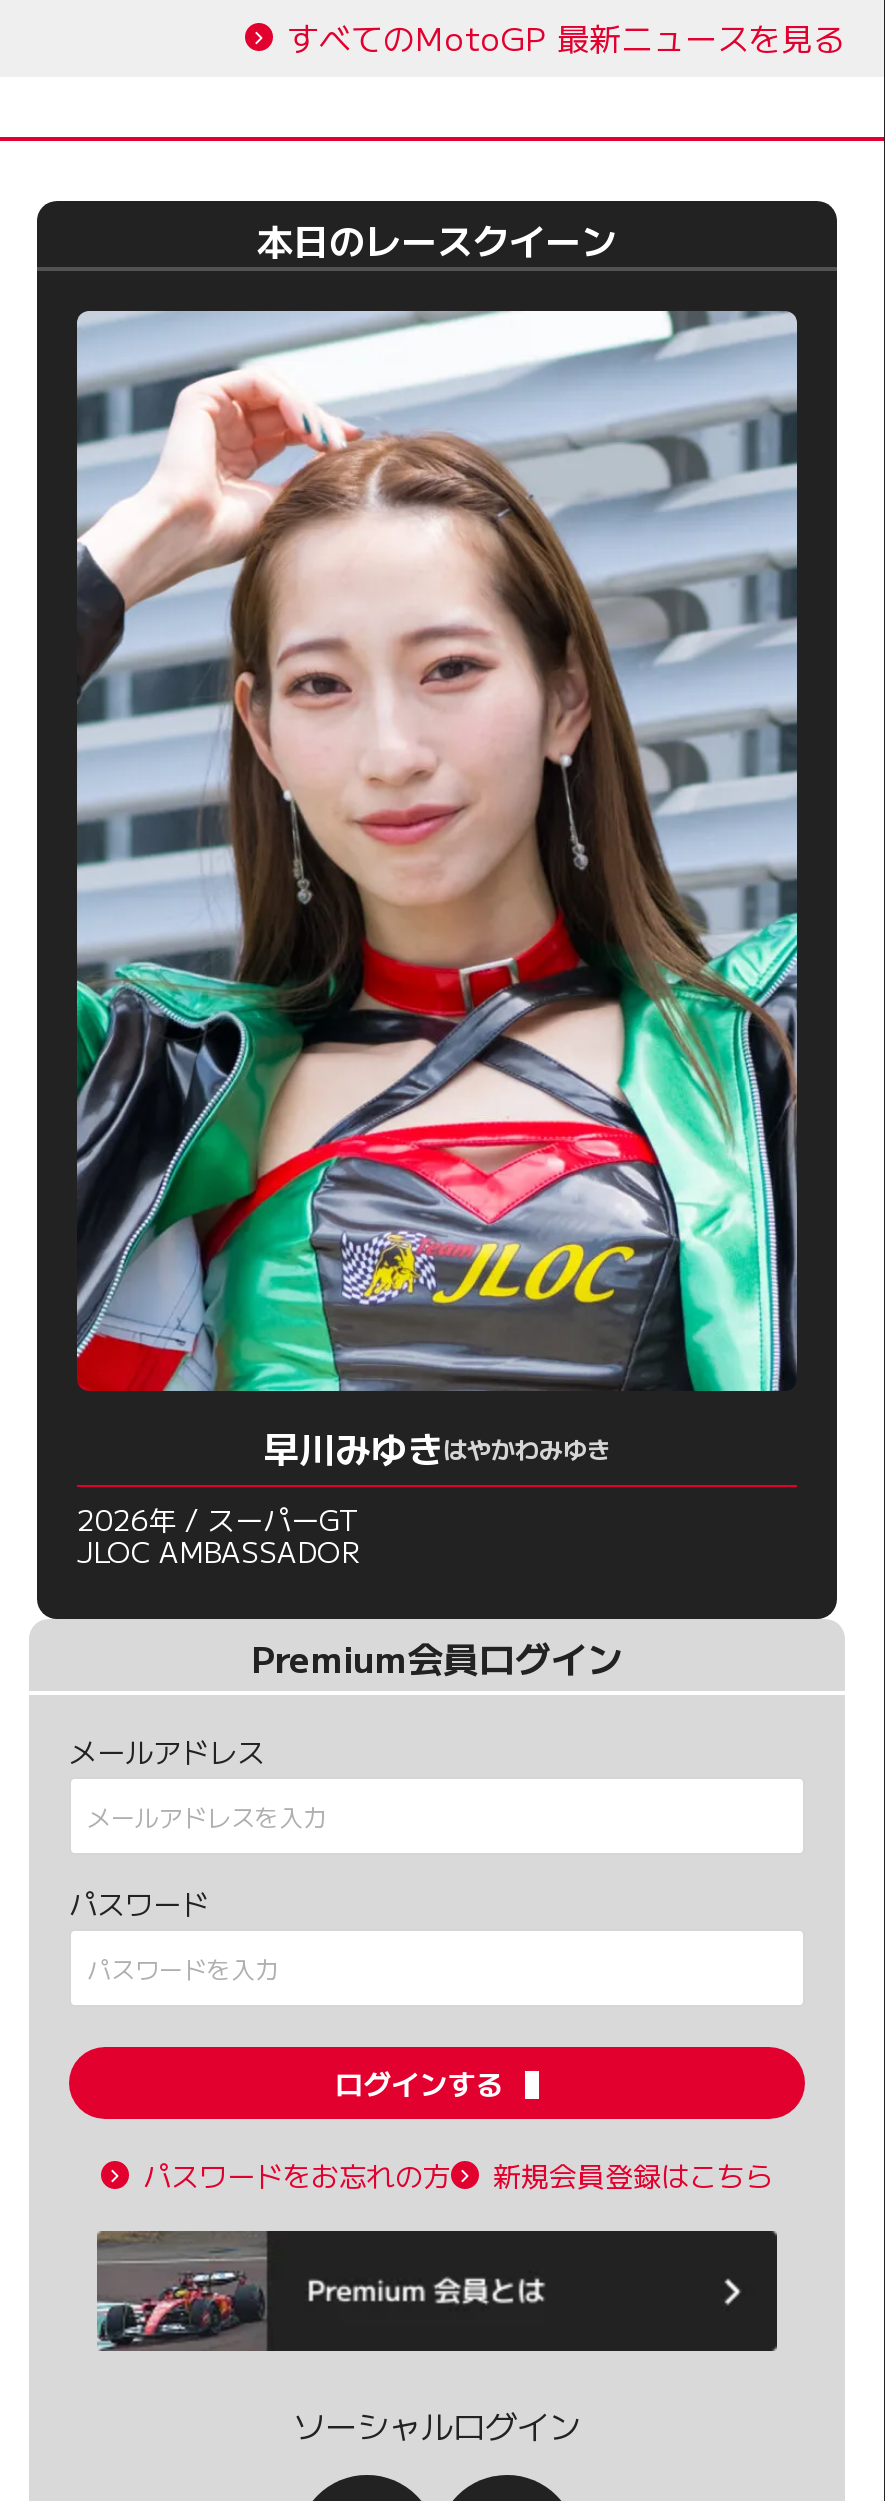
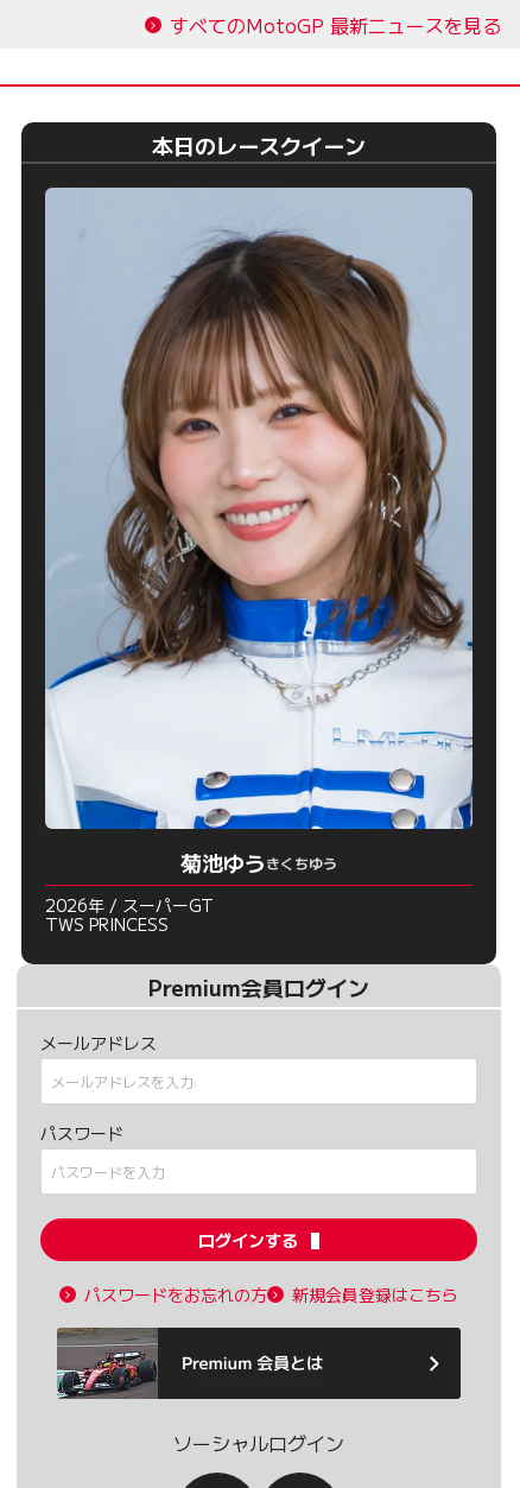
[75,311,799,1474] [image] | 早川みゆきはやかわみゆき -> [44,188,474,878] [image] | 菊池ゆうきくちゆう
[77,1532,359,1572] JLOC AMBASSADOR -> [45,913,169,936] TWS PRINCESS

